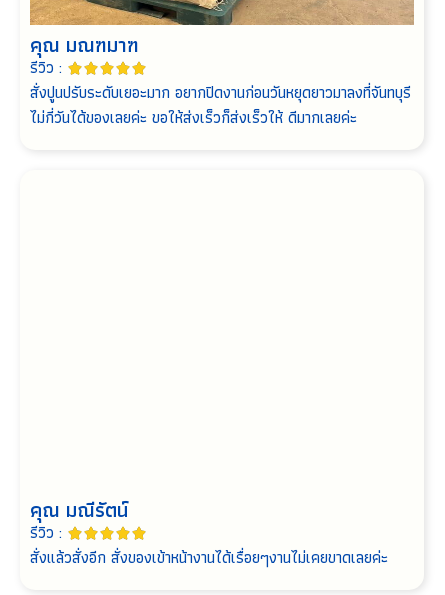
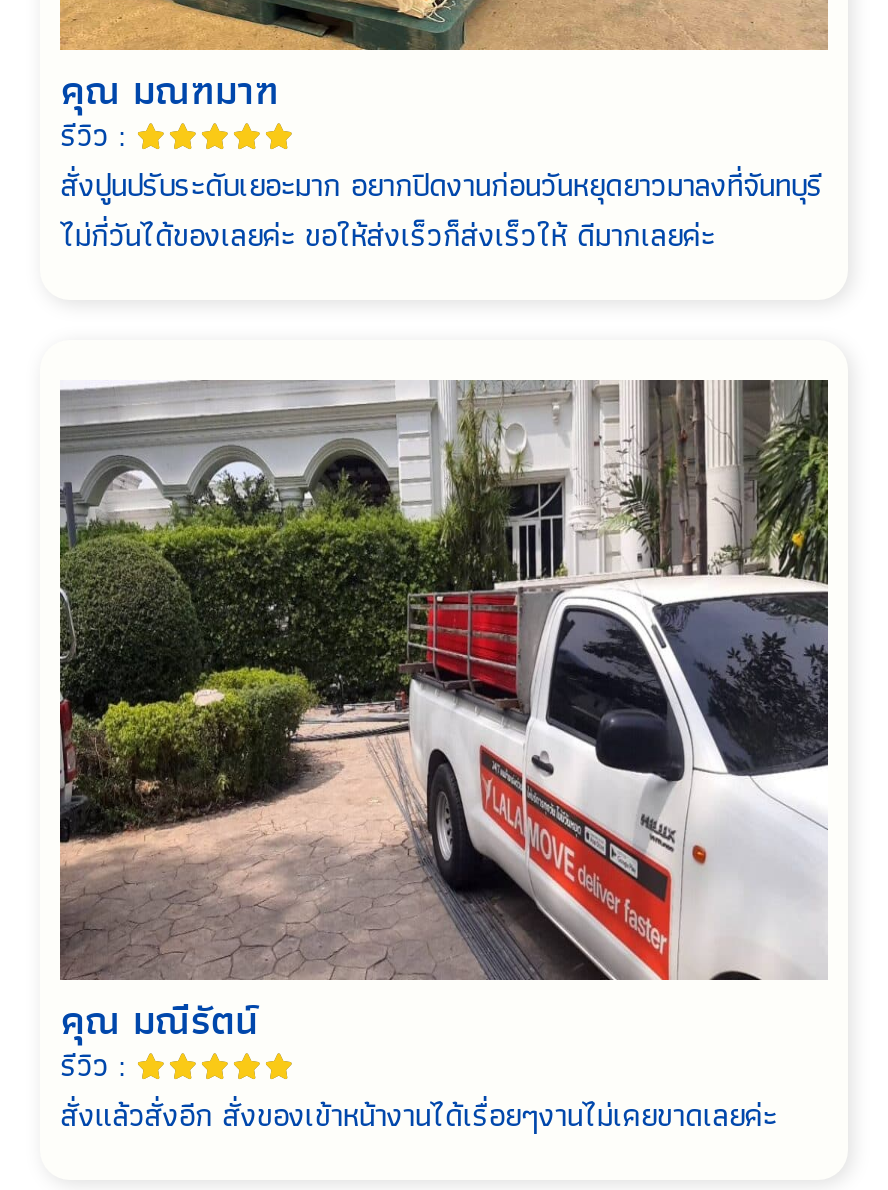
none -> [58,378,830,982] [image]

